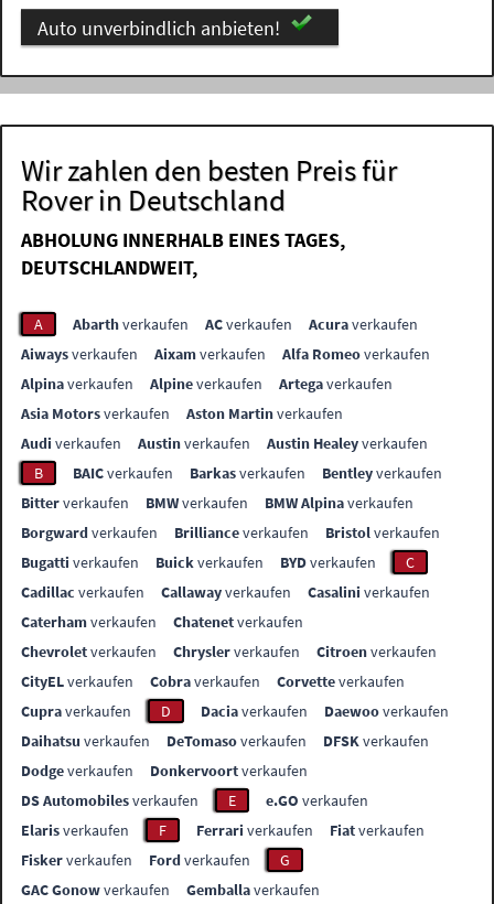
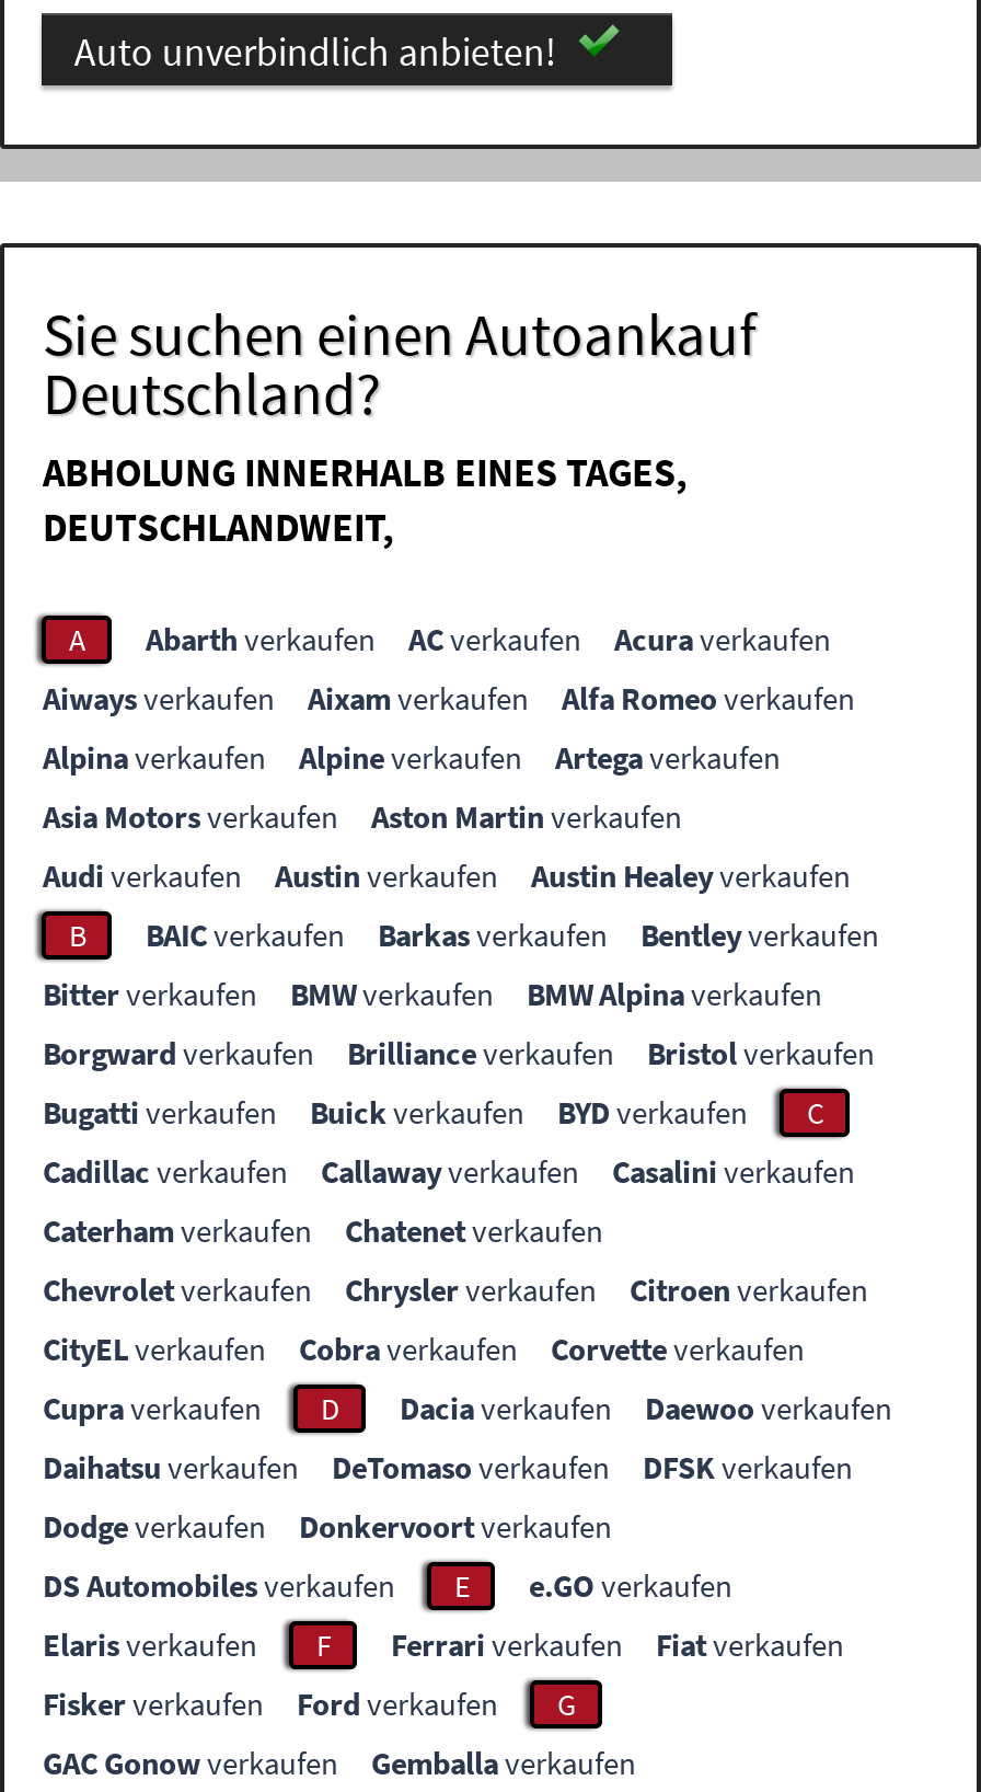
[22,151,398,218] Wir zahlen den besten Preis für | Rover in Deutschland -> [43,295,757,429] Sie suchen einen Autoankauf | Deutschland?

